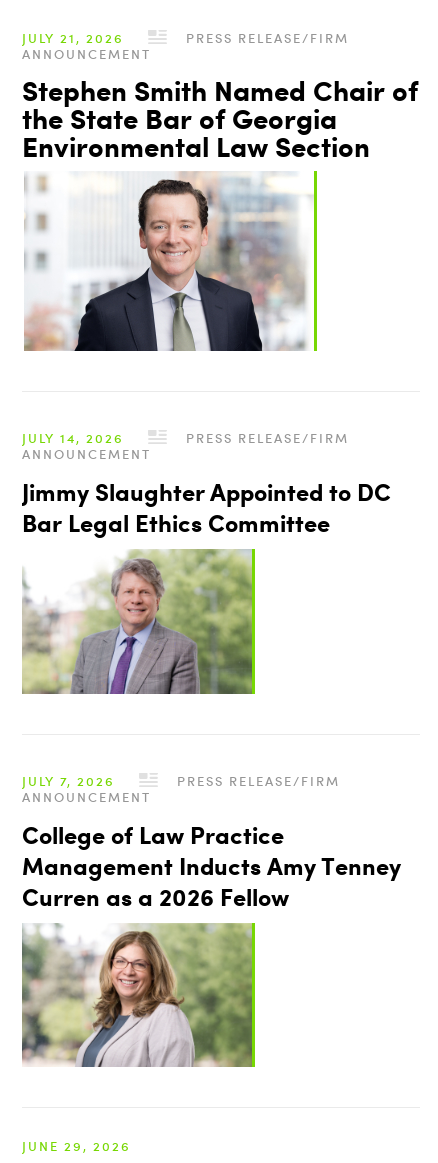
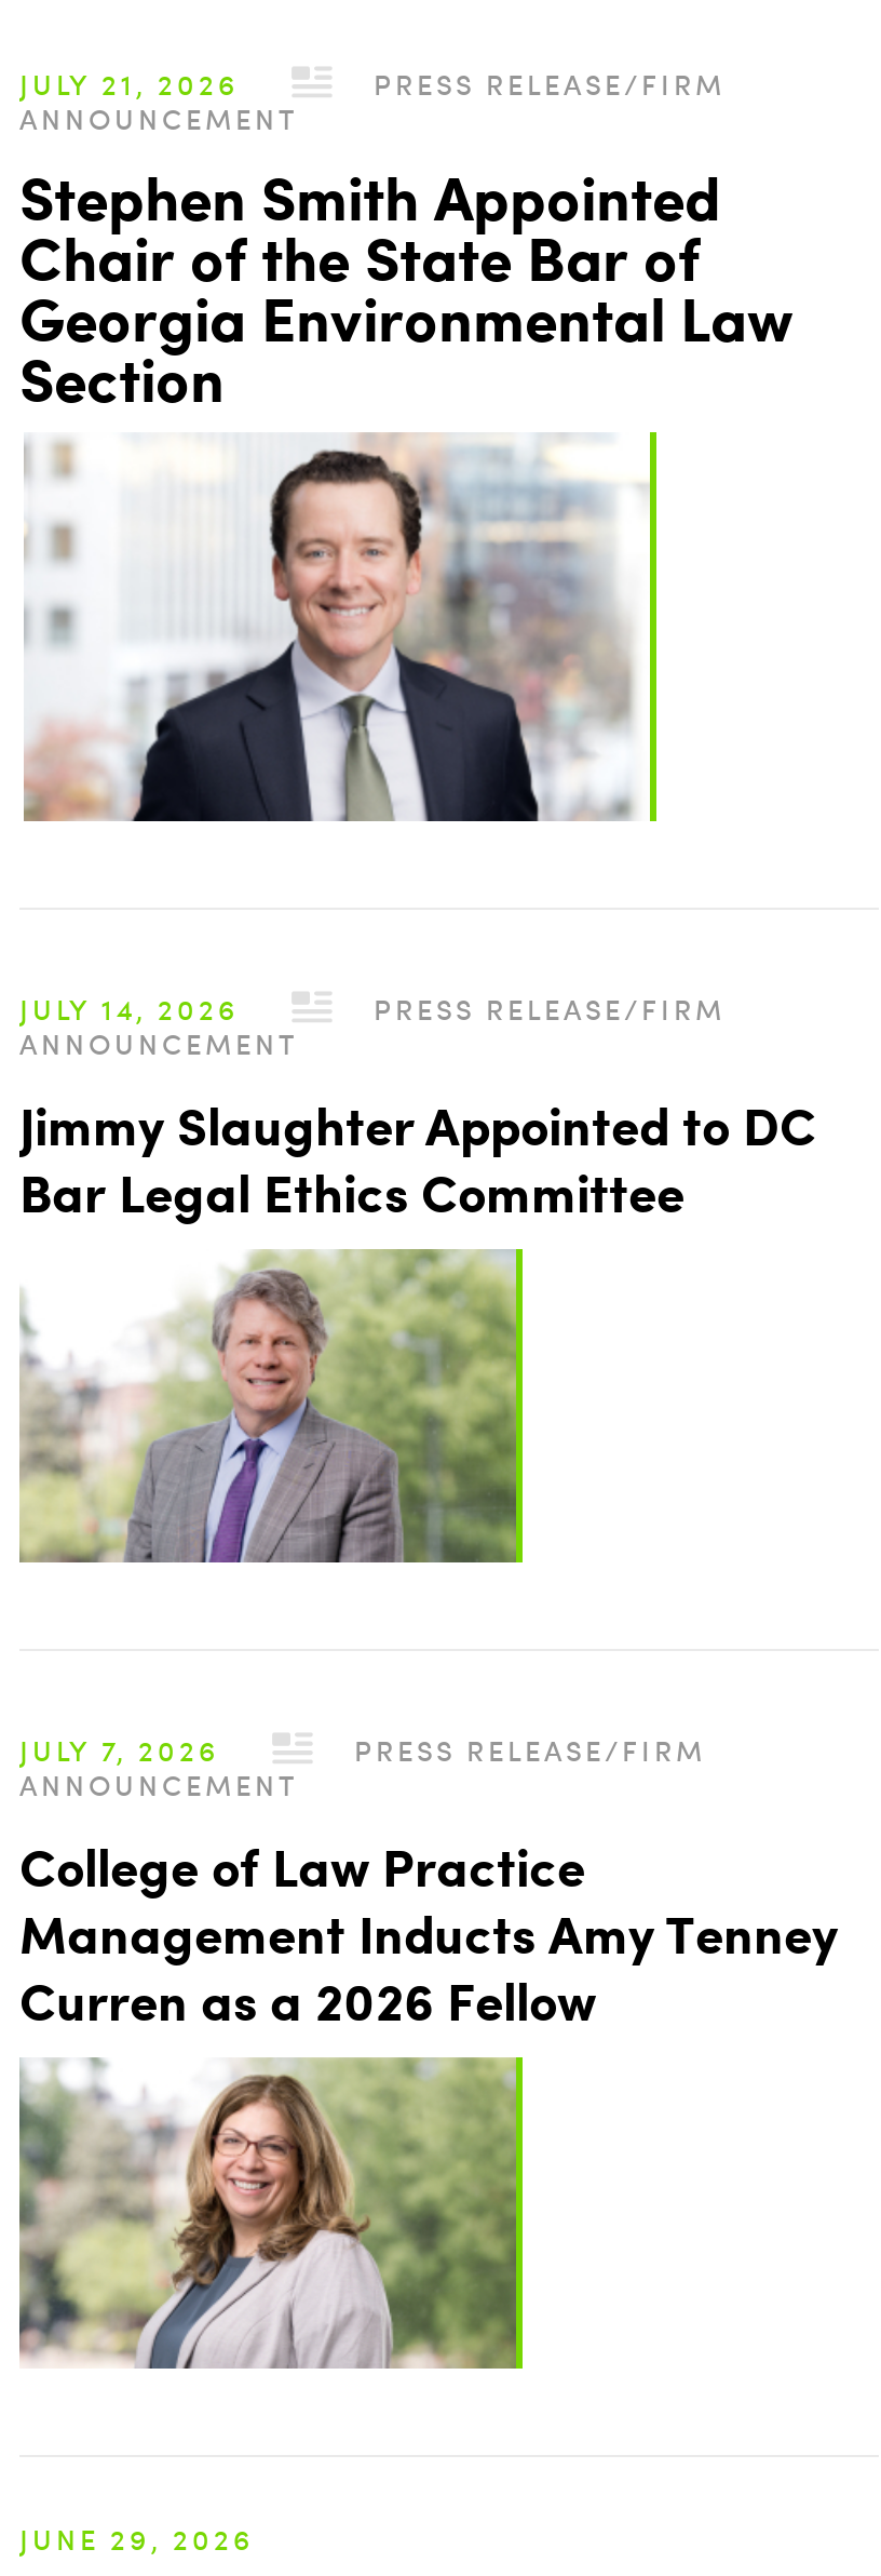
[22,73,418,164] Stephen Smith Named Chair of | the State Bar of Georgia | Environmental Law Section -> [19,160,792,417] Stephen Smith Appointed | Chair of the State Bar of | Georgia Environmental Law | Section

